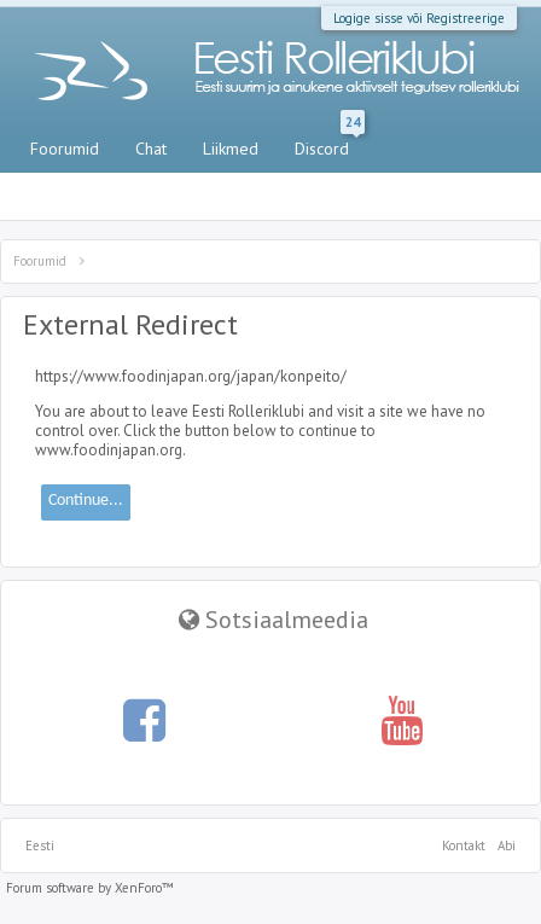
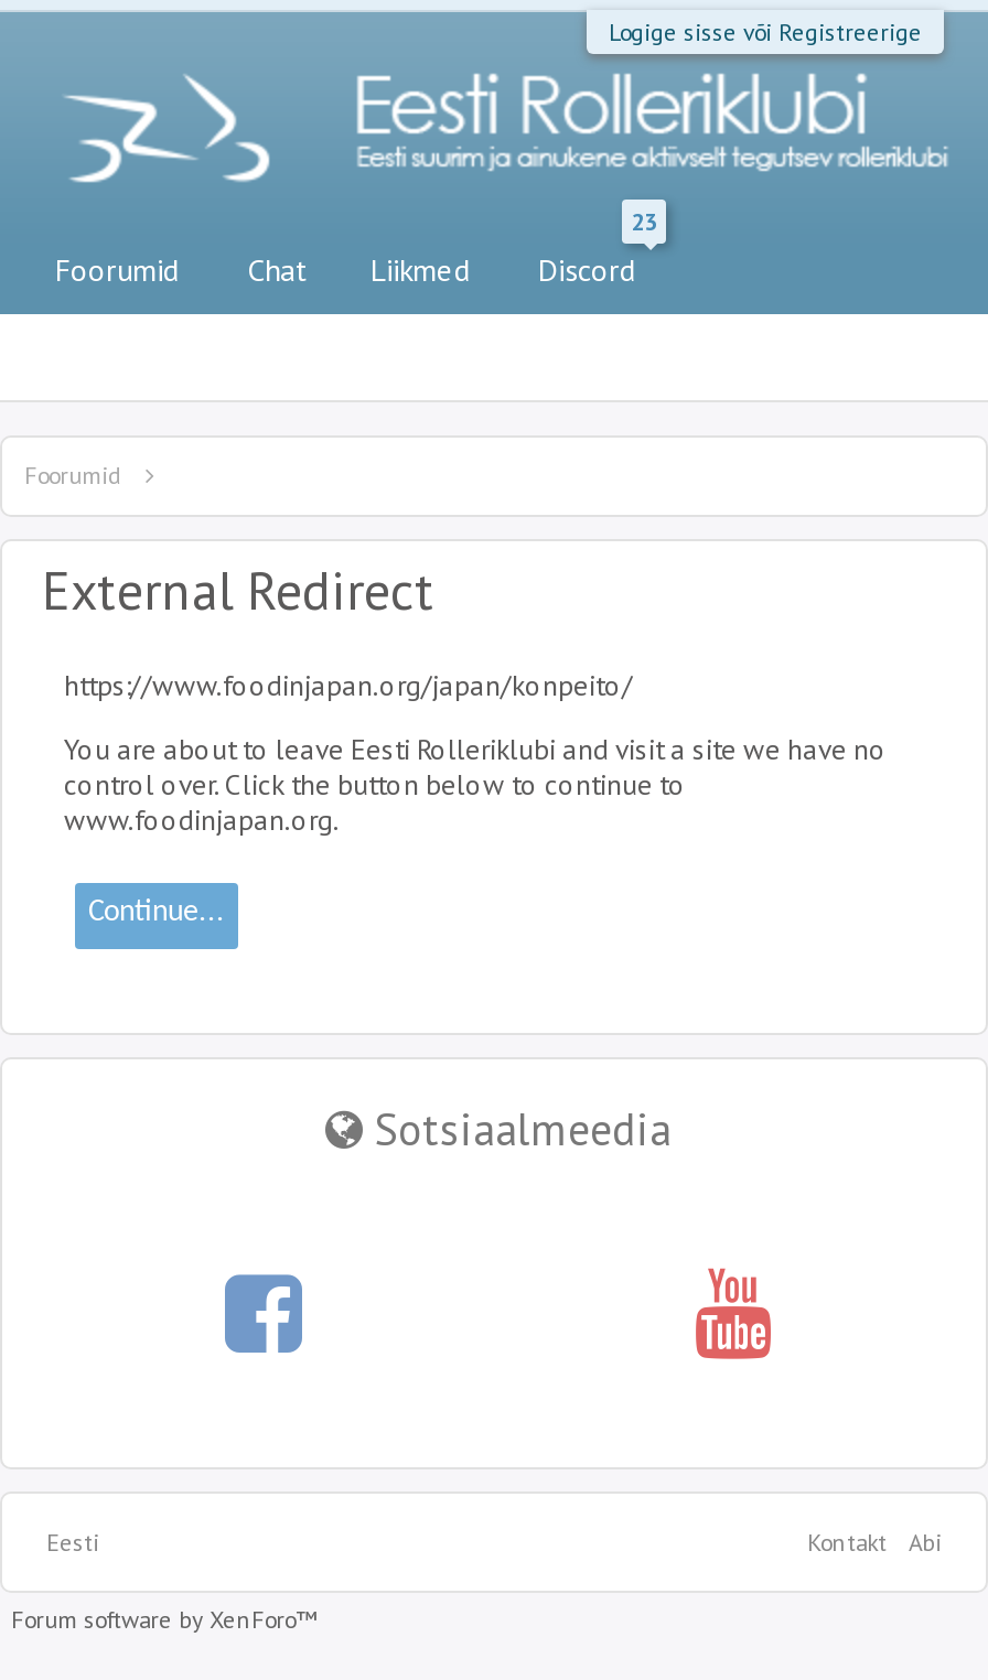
[345,114,360,130] 24 -> [631,206,657,237] 23

